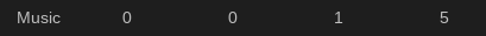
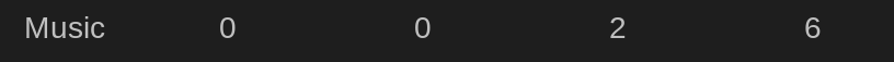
[334,8,343,27] 1 -> [609,10,627,45] 2
[440,8,449,27] 5 -> [804,10,822,45] 6

